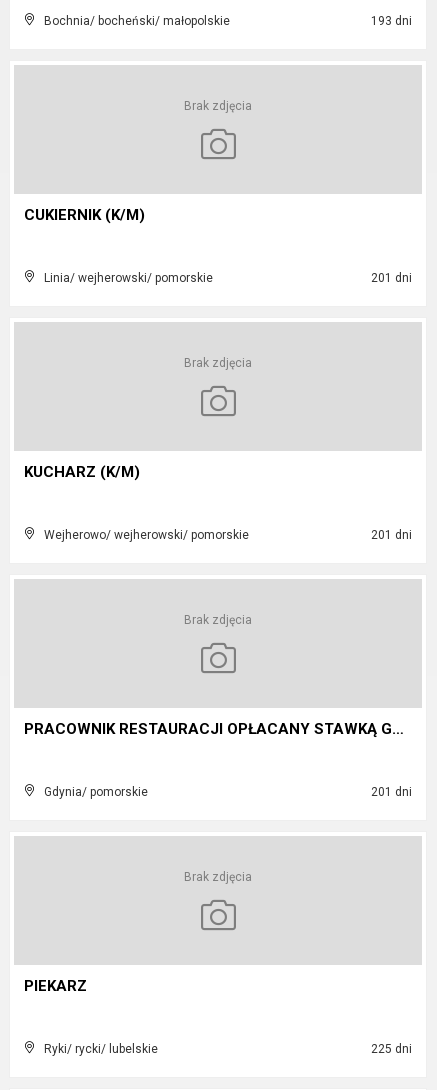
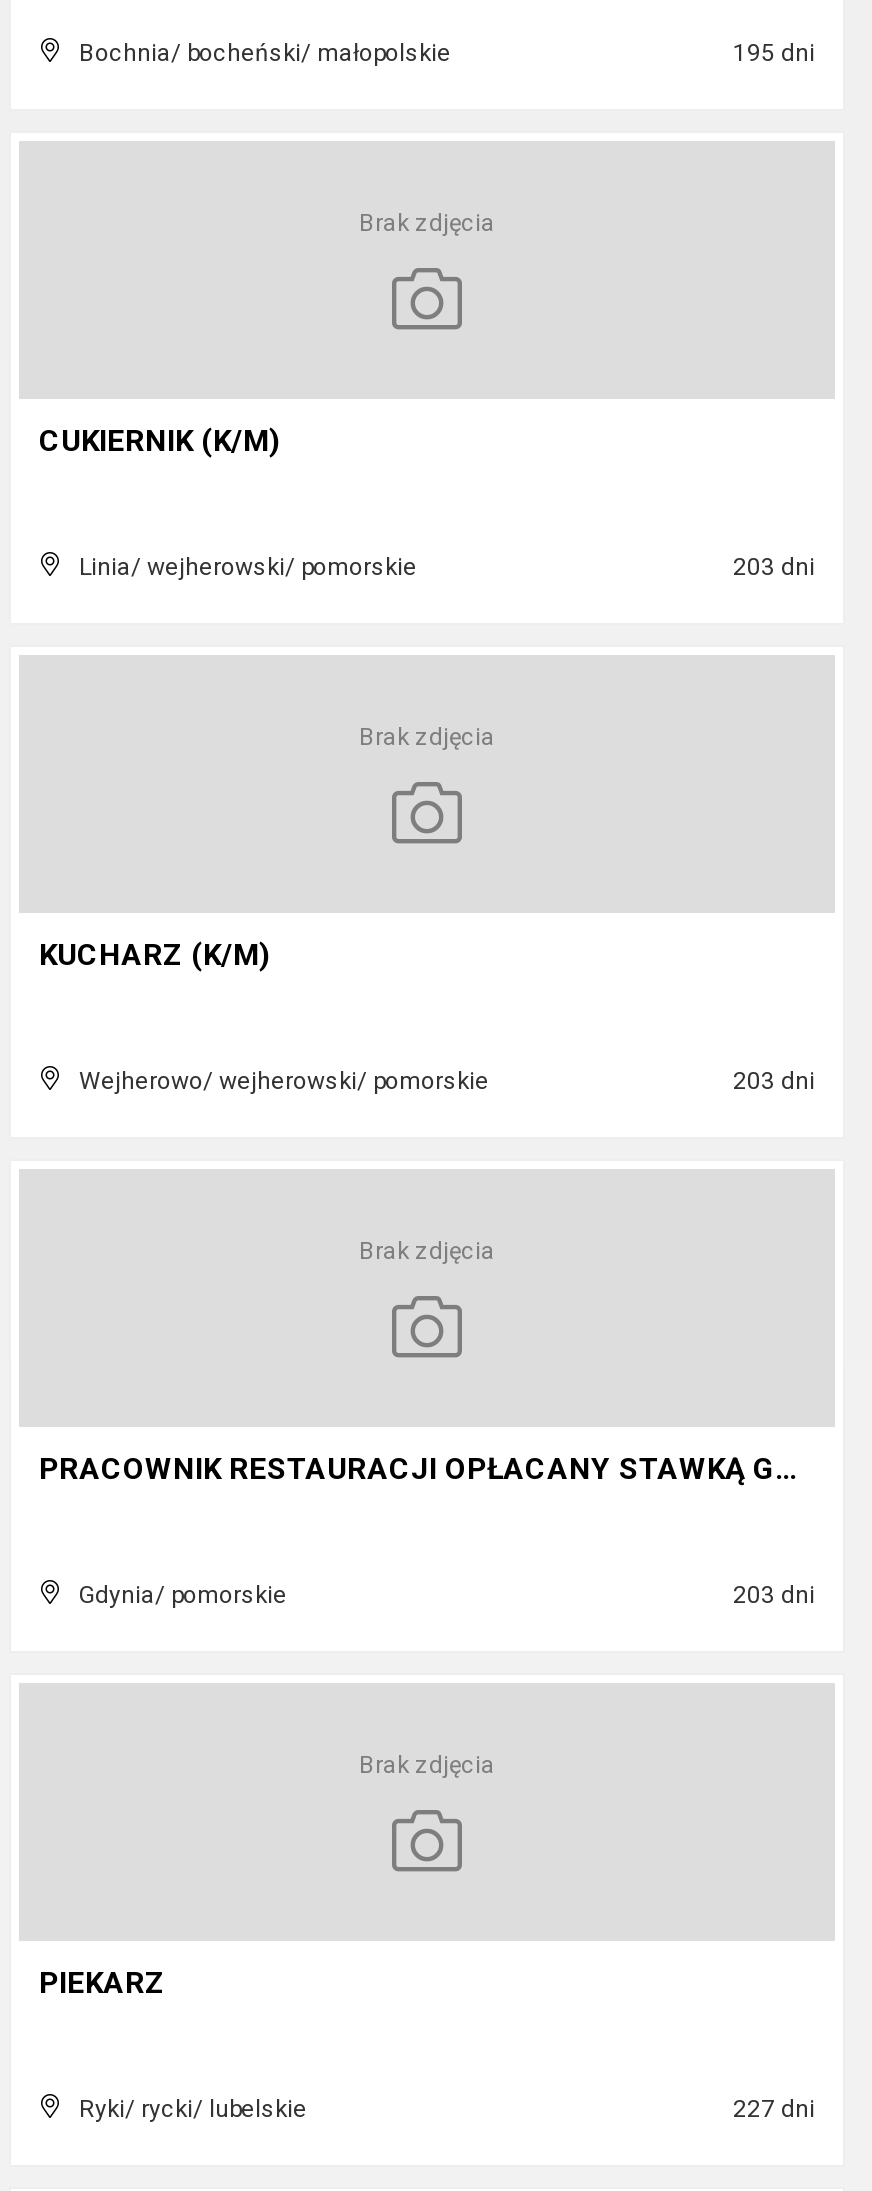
[368,14,412,28] 193 dni -> [727,39,815,67] 195 dni
[368,271,412,285] 201 dni -> [727,553,815,581] 203 dni
[368,528,412,542] 201 dni -> [727,1067,815,1095] 203 dni
[368,785,412,799] 201 dni -> [727,1581,815,1609] 203 dni
[368,1042,412,1056] 225 dni -> [727,2095,815,2123] 227 dni

